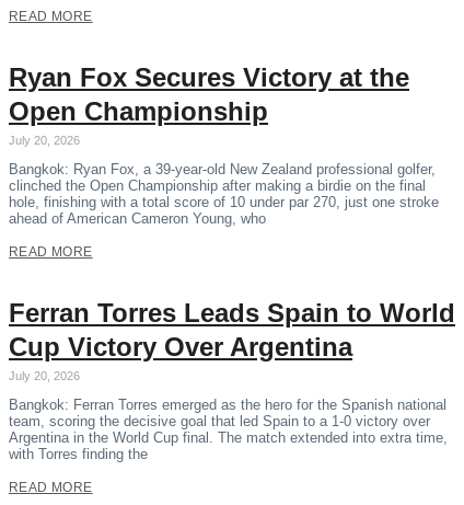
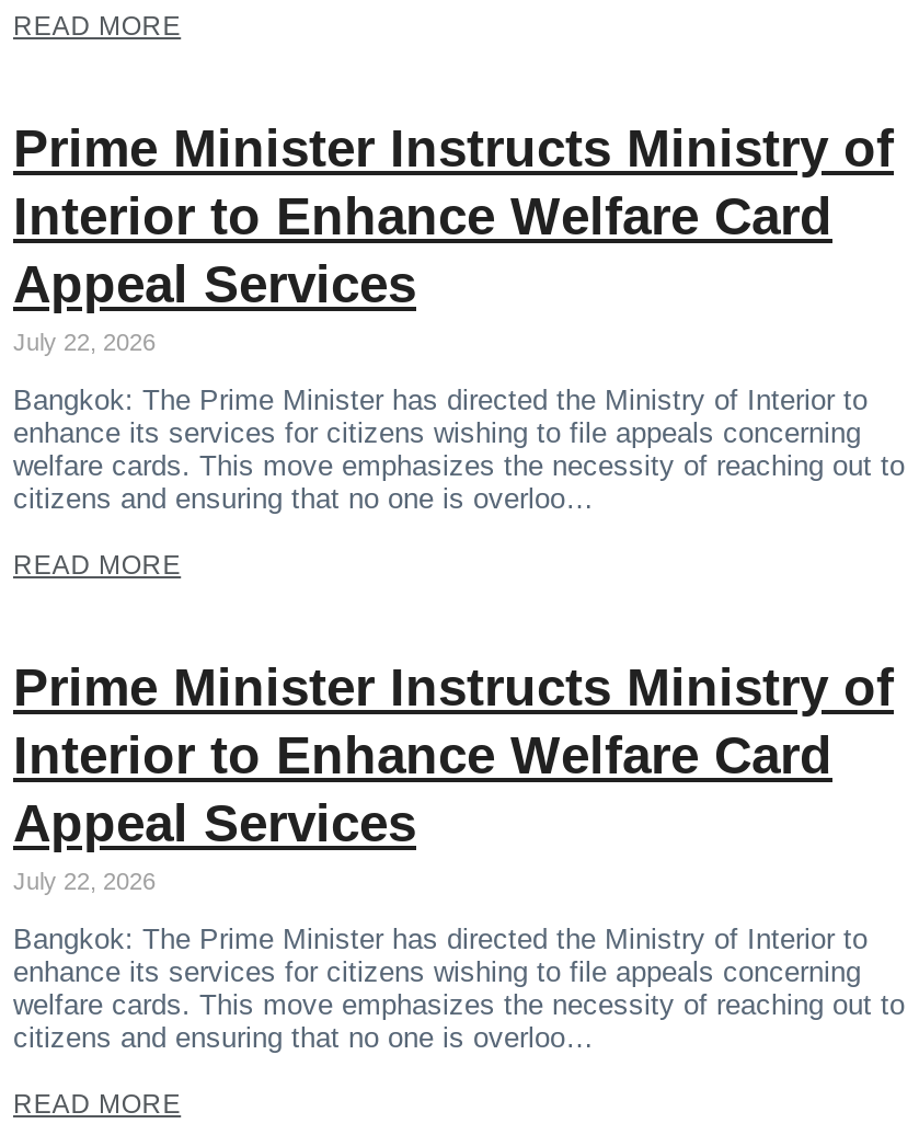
[9,63,409,147] Ryan Fox Secures Victory at the | Open Championship | July 20, 2026 -> [13,119,894,356] Prime Minister Instructs Ministry of | Interior to Enhance Welfare Card | Appeal Services | July 22, 2026
[9,161,439,227] Bangkok: Ryan Fox, a 39-year-old New Zealand professional golfer, | clinched the Open Championship after making a birdie on the final | hole, finishing with a total score of 10 under par 270, just one stroke | ahead of American Cameron Young, who -> [13,384,905,516] Bangkok: The Prime Minister has directed the Ministry of Interior to | enhance its services for citizens wishing to file appeals concerning | welfare cards. This move emphasizes the necessity of reaching out to | citizens and ensuring that no one is overloo…
[9,298,455,383] Ferran Torres Leads Spain to World | Cup Victory Over Argentina | July 20, 2026 -> [13,658,894,894] Prime Minister Instructs Ministry of | Interior to Enhance Welfare Card | Appeal Services | July 22, 2026
[9,397,448,462] Bangkok: Ferran Torres emerged as the hero for the Spanish national | team, scoring the decisive goal that led Spain to a 1-0 victory over | Argentina in the World Cup final. The match extended into extra time, | with Torres finding the -> [13,923,905,1054] Bangkok: The Prime Minister has directed the Ministry of Interior to | enhance its services for citizens wishing to file appeals concerning | welfare cards. This move emphasizes the necessity of reaching out to | citizens and ensuring that no one is overloo…

